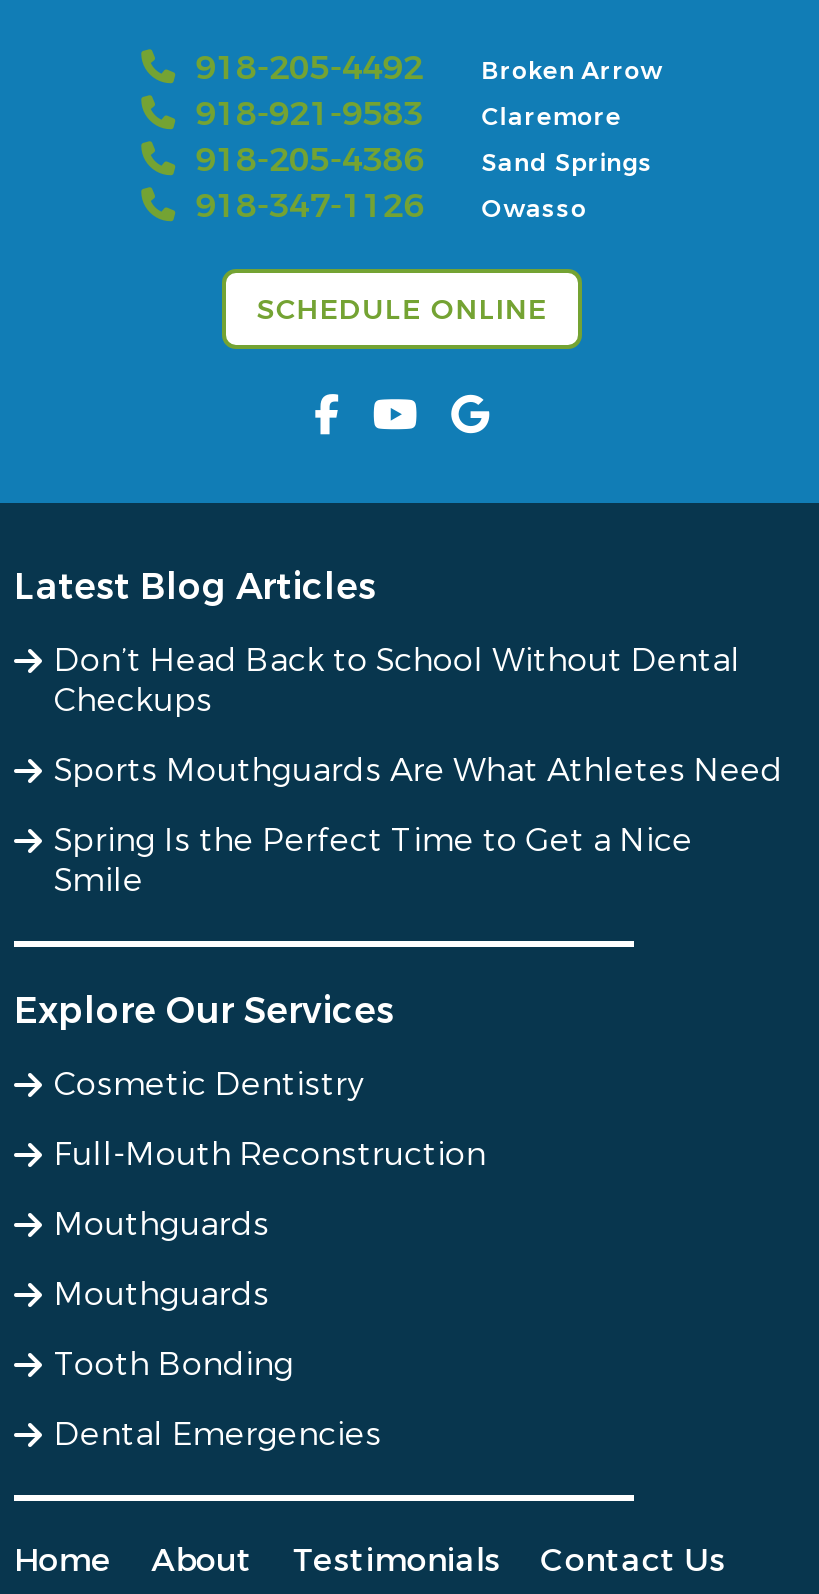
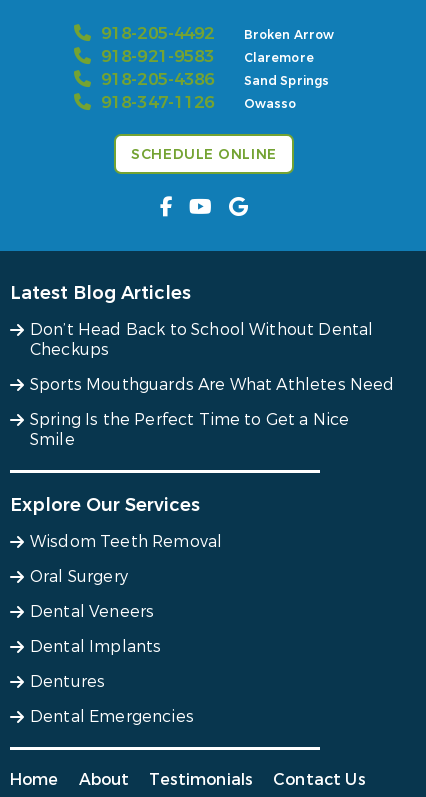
[54,1063,364,1105] Cosmetic Dentistry -> [30,531,222,552] Wisdom Teeth Removal
[54,1133,486,1175] Full-Mouth Reconstruction -> [30,566,128,587] Oral Surgery
[54,1203,270,1245] Mouthguards -> [30,601,154,622] Dental Veneers
[54,1273,270,1315] Mouthguards -> [30,636,161,657] Dental Implants
[54,1343,294,1385] Tooth Bonding -> [30,671,105,692] Dentures

